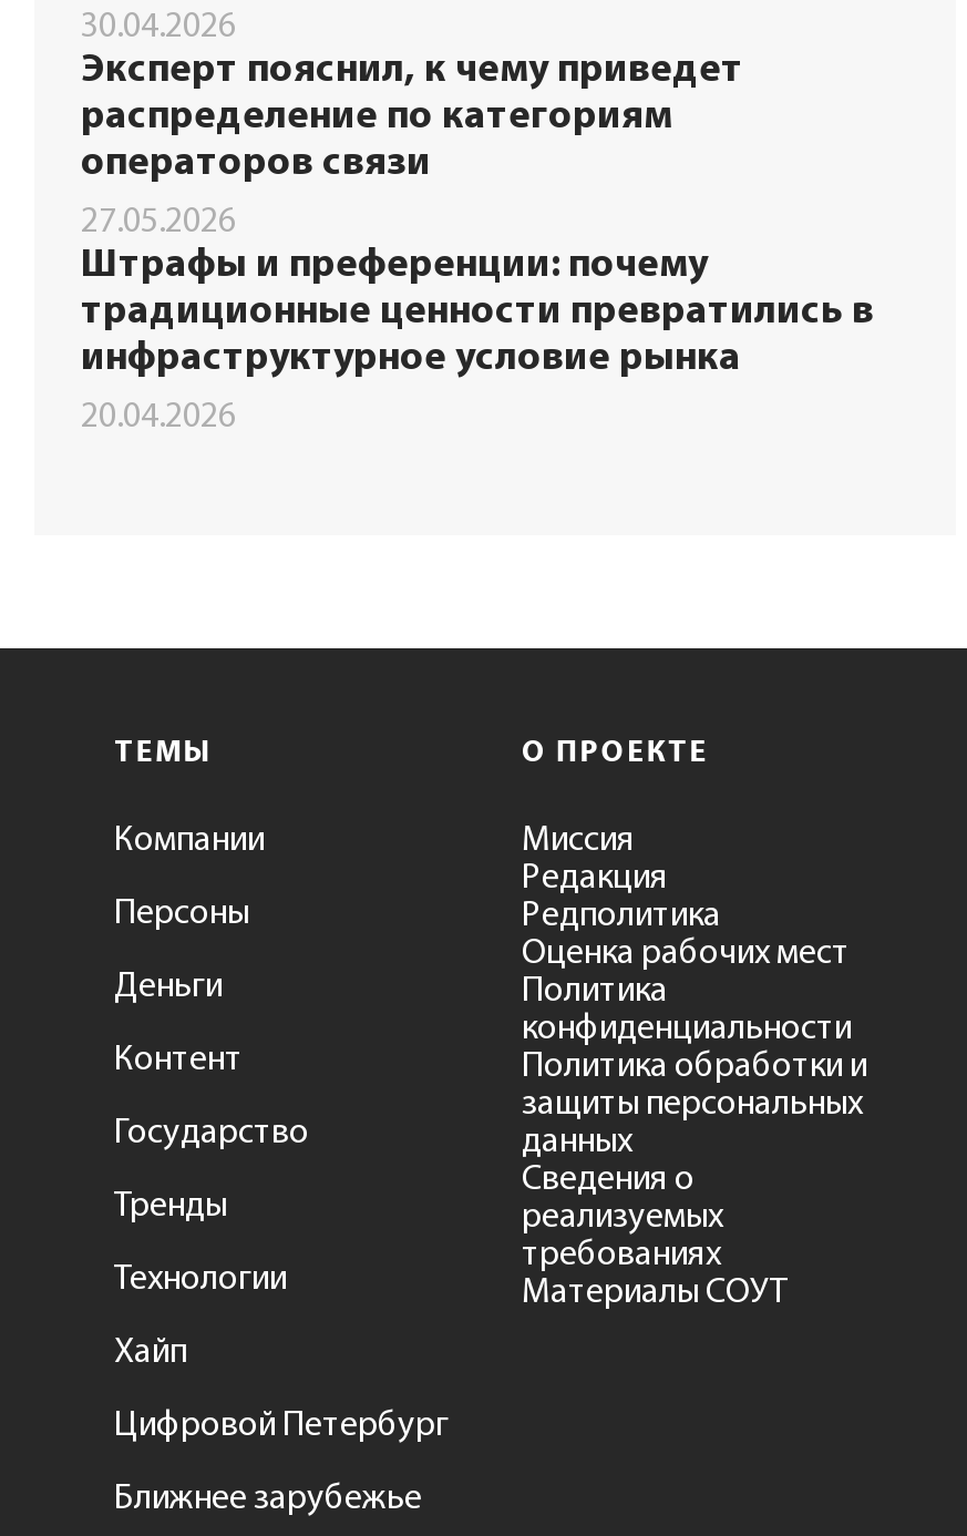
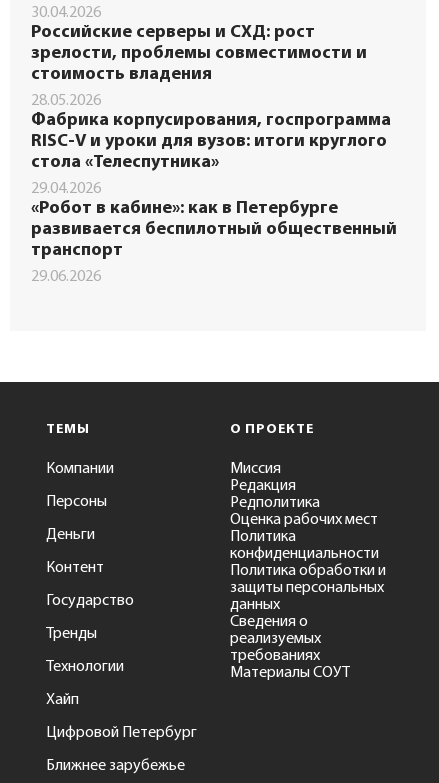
[81,49,874,435] Эксперт пояснил, к чему приведет | распределение по категориям | операторов связи | 27.05.2026 | Штрафы и преференции: почему | традиционные ценности превратились в | инфраструктурное условие рынка | 20.04.2026 -> [31,23,397,285] Российские серверы и СХД: рост | зрелости, проблемы совместимости и | стоимость владения | 28.05.2026 | Фабрика корпусирования, госпрограмма | RISC-V и уроки для вузов: итоги круглого | стола «Телеспутника» | 29.04.2026 | «Робот в кабине»: как в Петербурге | развивается беспилотный общественный | транспорт | 29.06.2026

